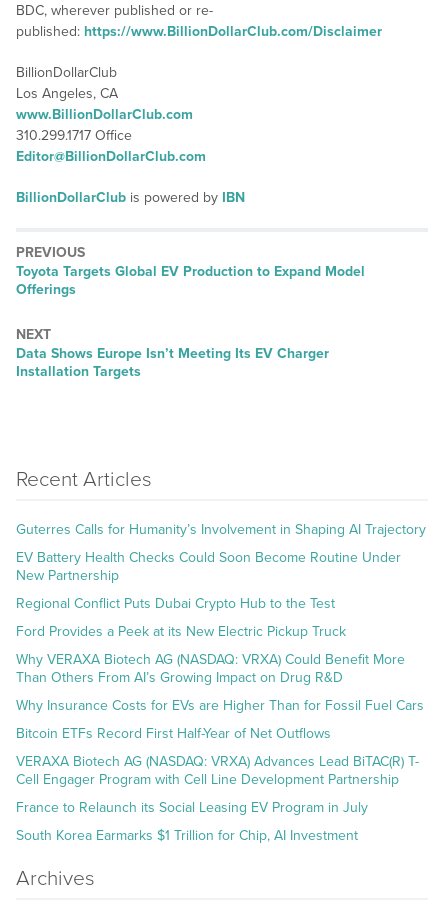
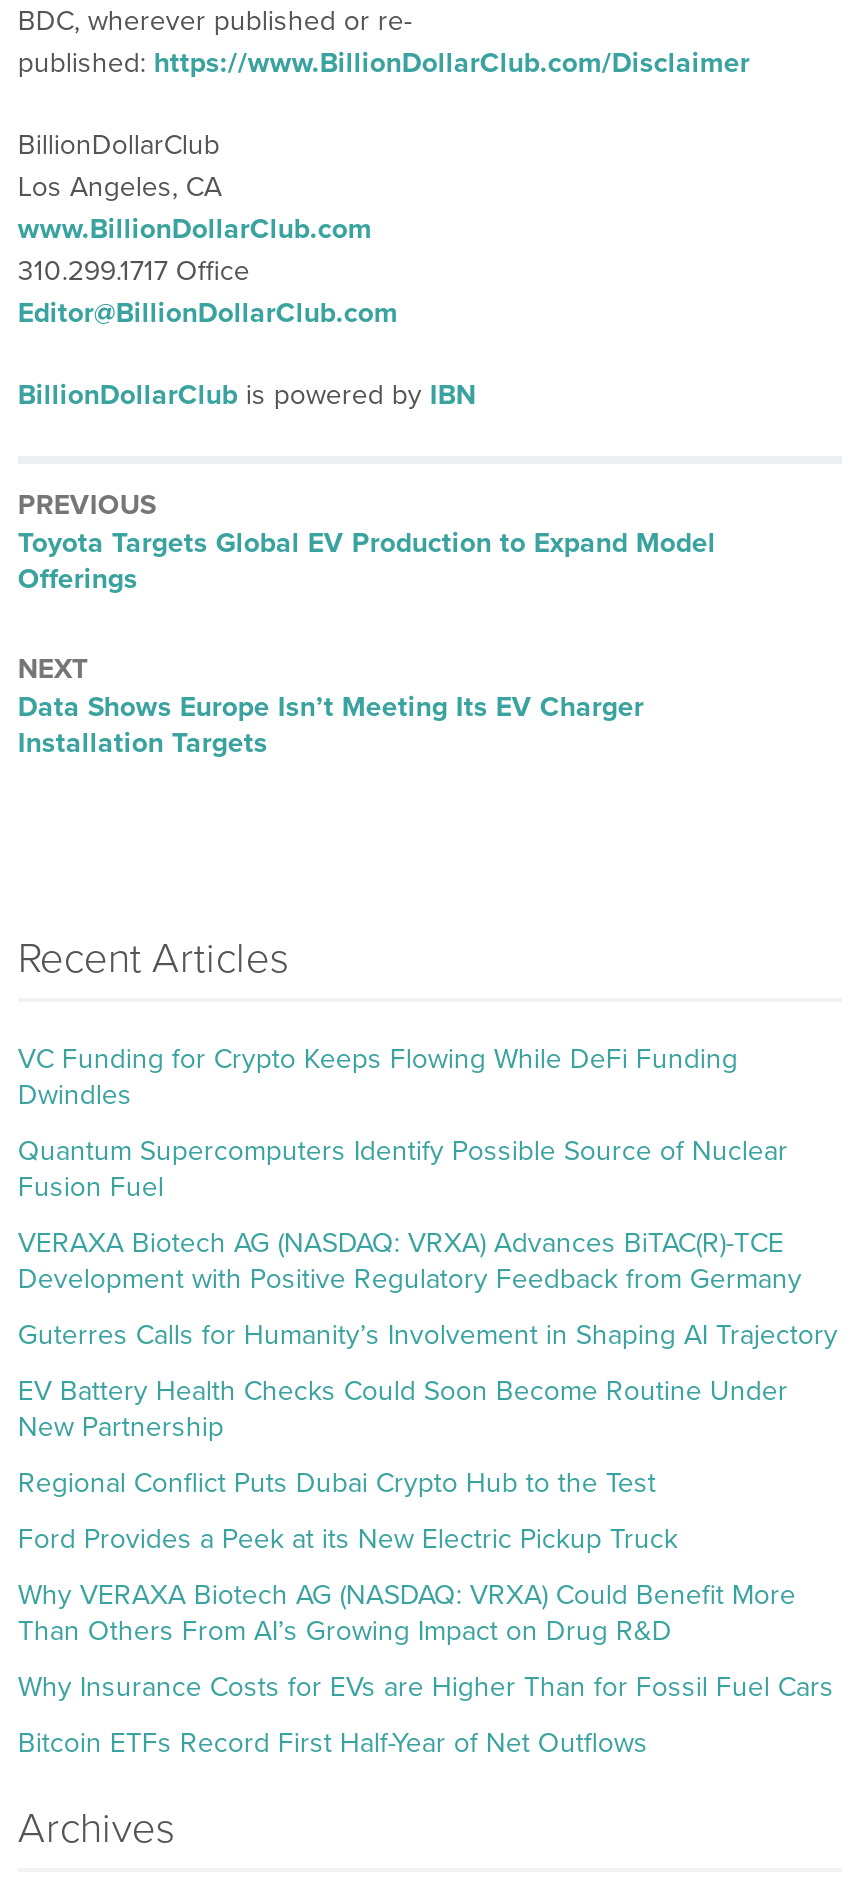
none -> [18,1041,802,1295] VC Funding for Crypto Keeps Flowing While DeFi Funding | Dwindles | Quantum Supercomputers Identify Possible Source of Nuclear | Fusion Fuel | VERAXA Biotech AG (NASDAQ: VRXA) Advances BiTAC(R)-TCE | Development with Positive Regulatory Feedback from Germany
moved [16,521,426,742] -> [18,1317,838,1759]: Guterres Calls for Humanity’s Involvement in Shaping AI Trajectory | EV Battery Health Checks Could Soon Become Routine Under | New Partnership | ... | Why Insurance Costs for EVs are Higher Than for Fossil Fuel Cars | Bitcoin ETFs Record First Half-Year of Net Outflows
[16,753,419,844] VERAXA Biotech AG (NASDAQ: VRXA) Advances Lead BiTAC(R) T- | Cell Engager Program with Cell Line Development Partnership | France to Relaunch its Social Leasing EV Program in July | South Korea Earmarks $1 Trillion for Chip, AI Investment -> none

